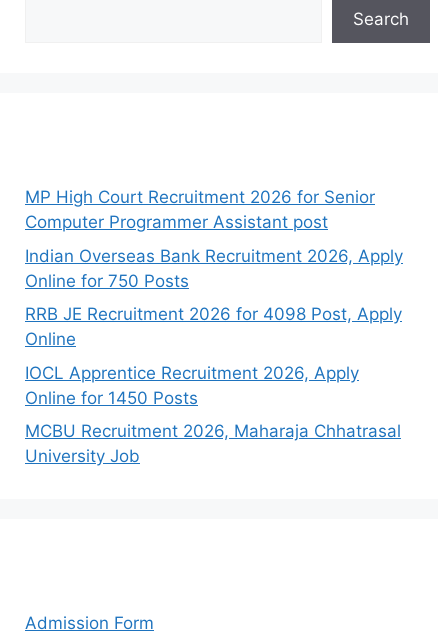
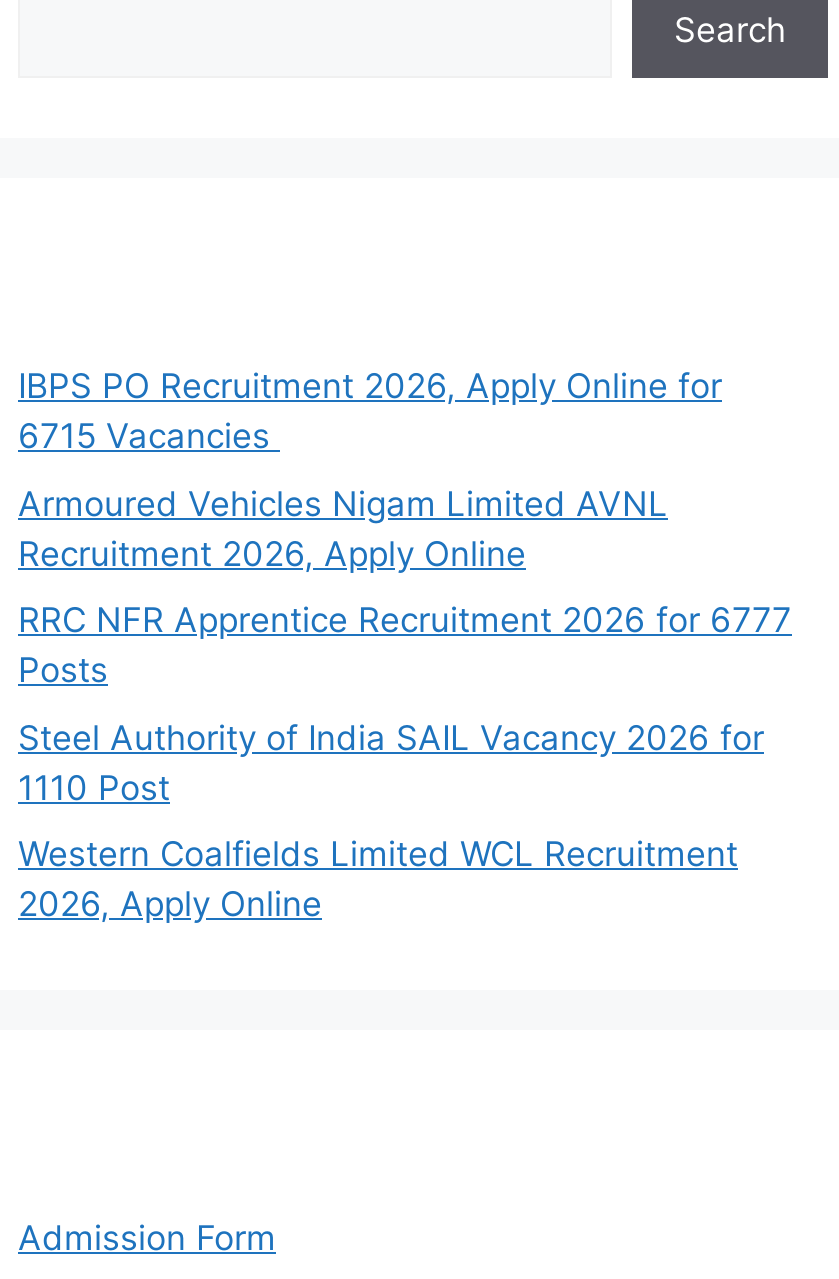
[25,187,375,232] MP High Court Recruitment 2026 for Senior | Computer Programmer Assistant post -> [18,367,722,457] IBPS PO Recruitment 2026, Apply Online for | 6715 Vacancies
[25,246,403,291] Indian Overseas Bank Recruitment 2026, Apply | Online for 750 Posts -> [18,484,668,574] Armoured Vehicles Nigam Limited AVNL | Recruitment 2026, Apply Online
[25,304,402,349] RRB JE Recruitment 2026 for 4098 Post, Apply | Online -> [18,601,792,691] RRC NFR Apprentice Recruitment 2026 for 6777 | Posts
[25,363,359,408] IOCL Apprentice Recruitment 2026, Apply | Online for 1450 Posts -> [18,718,764,808] Steel Authority of India SAIL Vacancy 2026 for | 1110 Post
[25,421,401,466] MCBU Recruitment 2026, Maharaja Chhatrasal | University Job -> [18,835,738,925] Western Coalfields Limited WCL Recruitment | 2026, Apply Online

